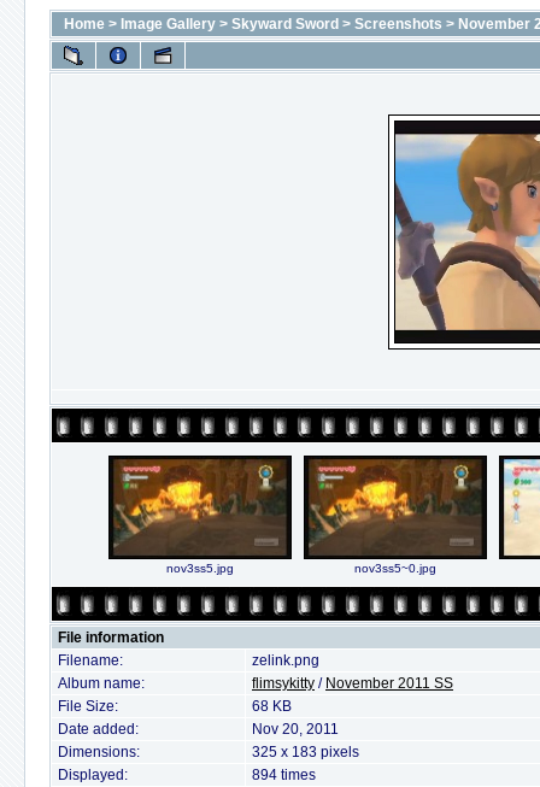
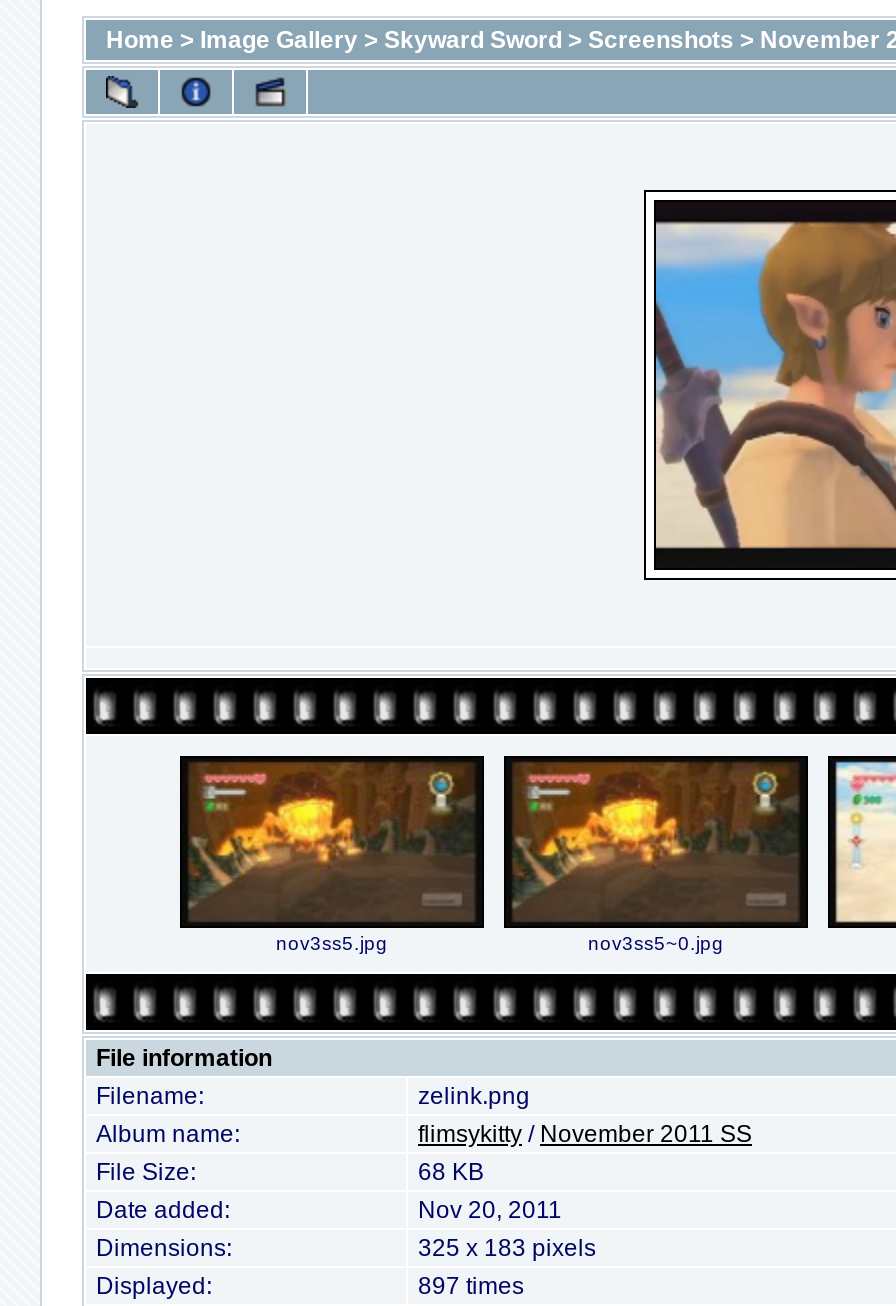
[252,767,316,783] 894 times -> [418,1272,524,1300] 897 times

